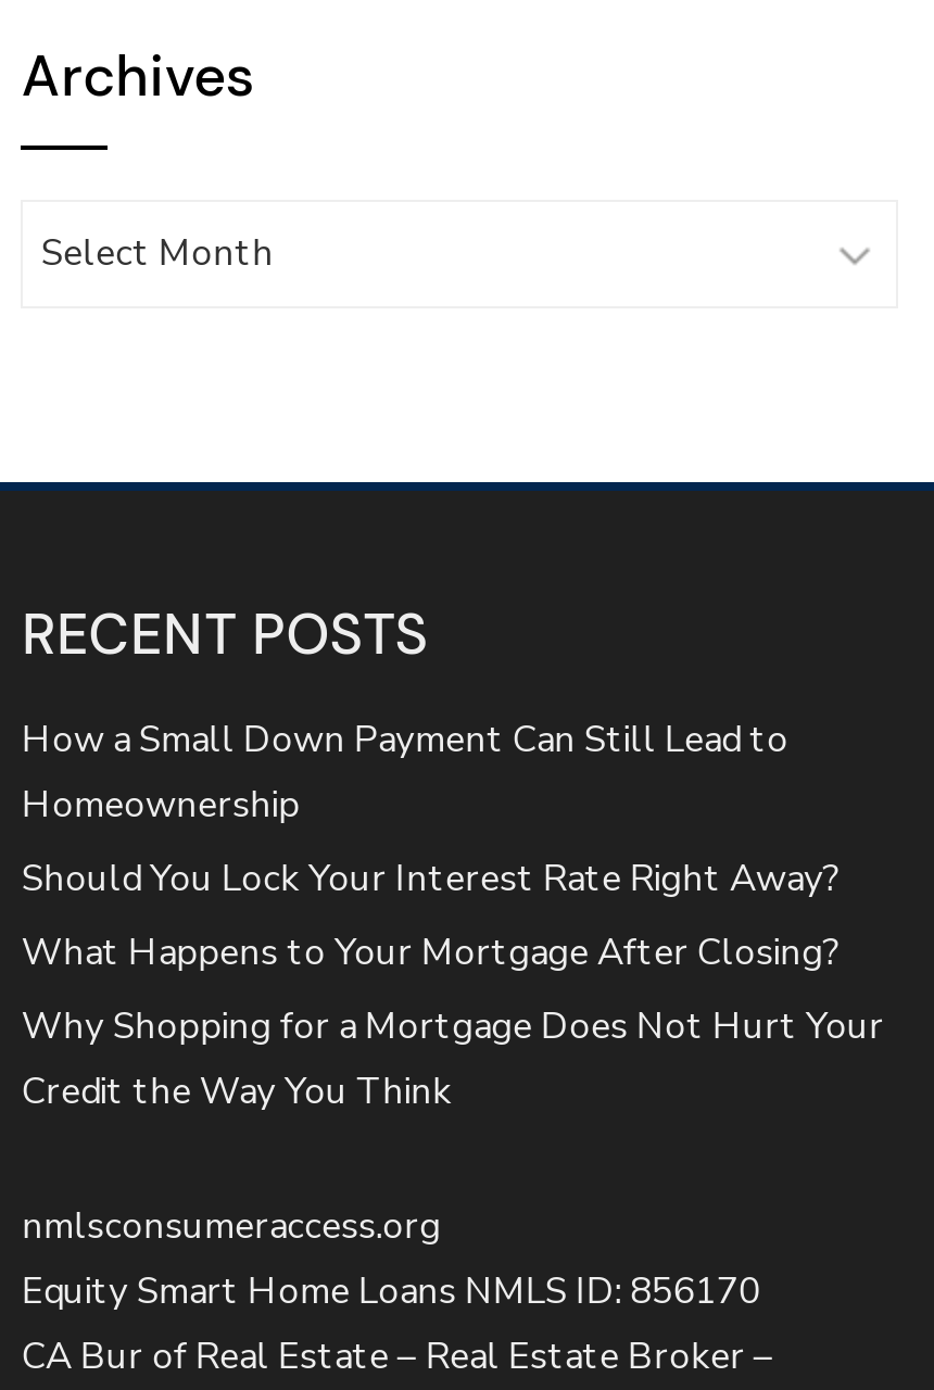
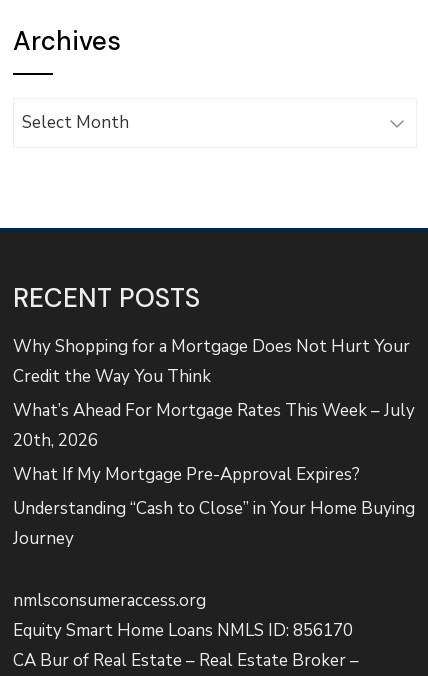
[22,714,840,976] How a Small Down Payment Can Still Lead to | Homeownership | Should You Lock Your Interest Rate Right Away? | What Happens to Your Mortgage After Closing? -> none
moved [22,1000,884,1115] -> [13,335,410,388]: Why Shopping for a Mortgage Does Not Hurt Your | Credit the Way You Think
none -> [13,399,415,550] What’s Ahead For Mortgage Rates This Week – July | 20th, 2026 | What If My Mortgage Pre-Approval Expires? | Understanding “Cash to Close” in Your Home Buying | Journey

